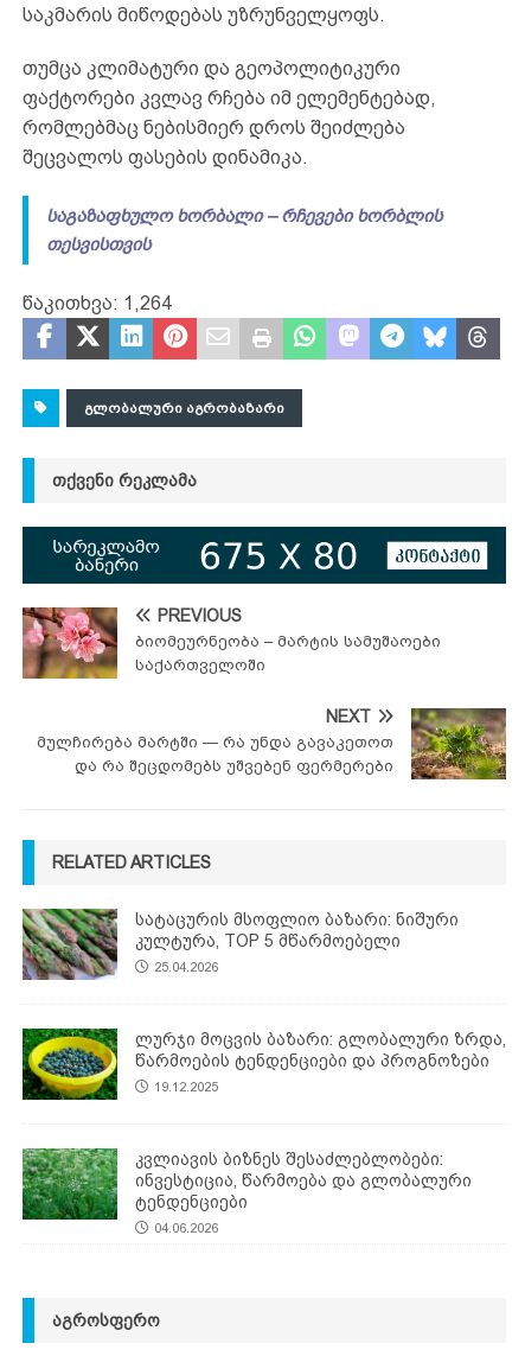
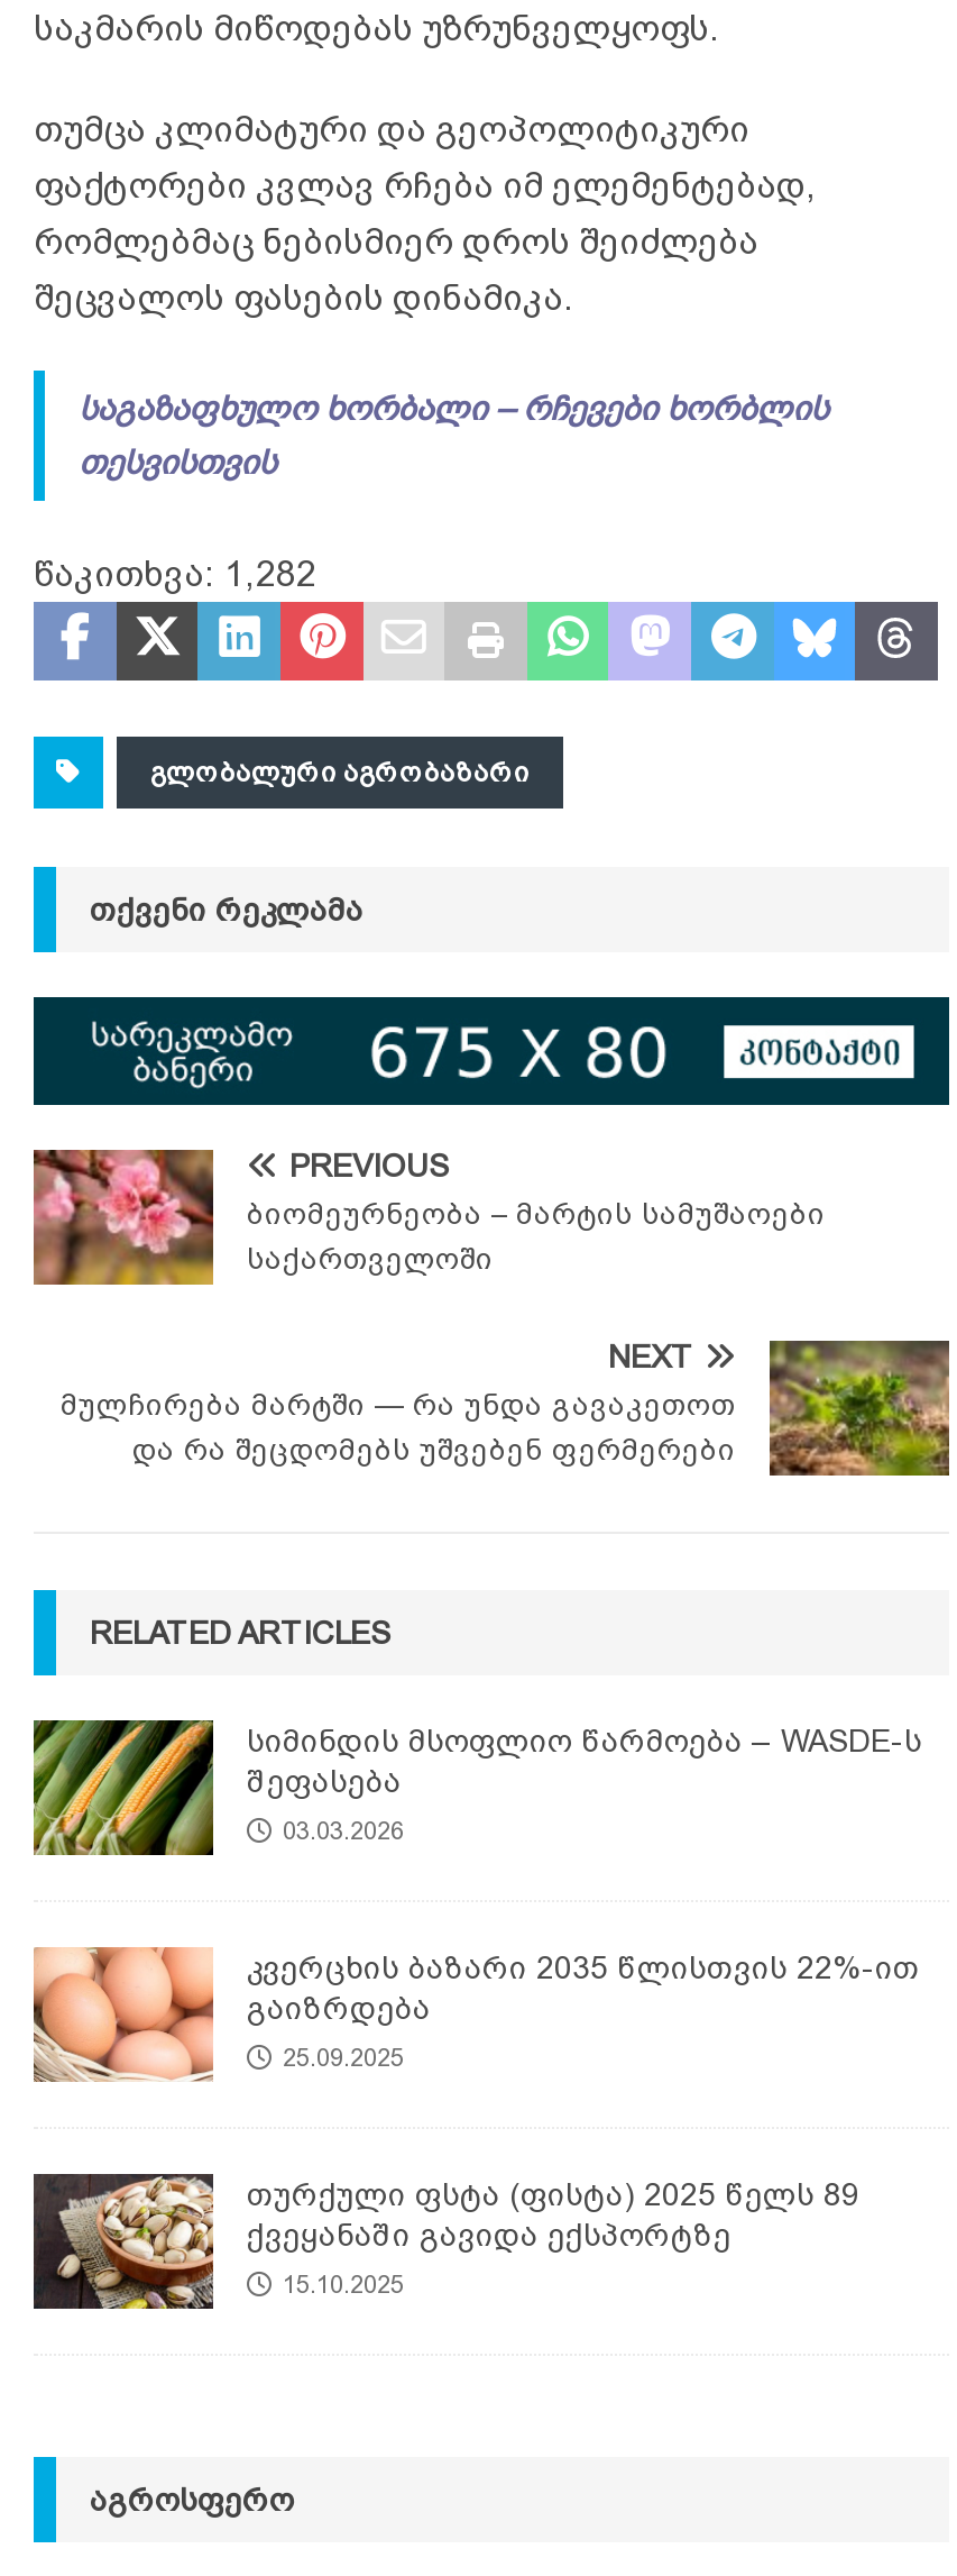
[23,293,172,313] წაკითხვა: 1,264 -> [34,554,316,592] წაკითხვა: 1,282
[23,908,459,980] [image] | სატაცურის მსოფლიო ბაზარი: ნიშური | კულტურა, TOP 5 მწარმოებელი -> [34,1718,922,1857] [image] | სიმინდის მსოფლიო წარმოება – WASDE-ს | შეფასება
[154,960,218,974] 25.04.2026 -> [283,1817,404,1844] 03.03.2026
[21,1027,506,1101] [image] | ლურჯი მოცვის ბაზარი: გლობალური ზრდა, | წარმოების ტენდენციები და პროგნოზები -> [31,1945,920,2082] [image] | კვერცხის ბაზარი 2035 წლისთვის 22%-ით | გაიზრდება
[154,1080,218,1094] 19.12.2025 -> [283,2044,404,2071] 25.09.2025
[21,1147,472,1221] [image] | კვლიავის ბიზნეს შესაძლებლობები: | ინვესტიცია, წარმოება და გლობალური | ტენდენციები -> [31,2172,859,2311] [image] | თურქული ფსტა (ფისტა) 2025 წელს 89 | ქვეყანაში გავიდა ექსპორტზე
[154,1221,218,1235] 04.06.2026 -> [283,2271,404,2298] 15.10.2025

